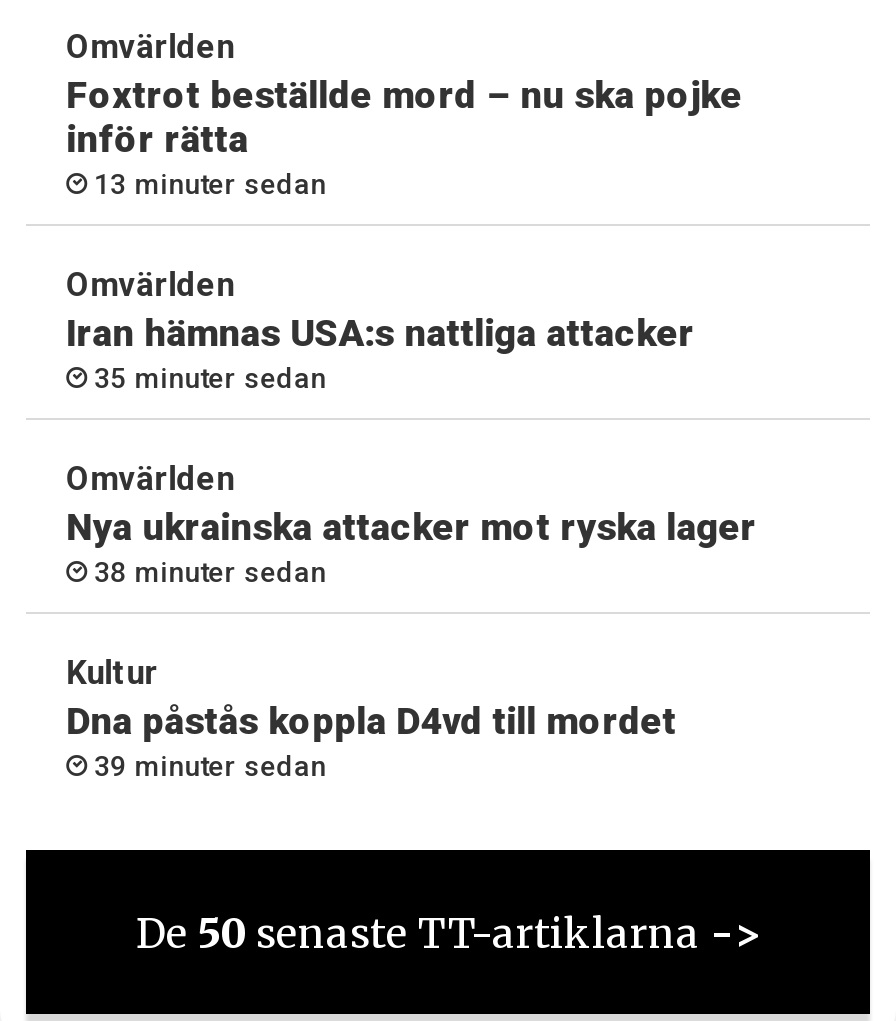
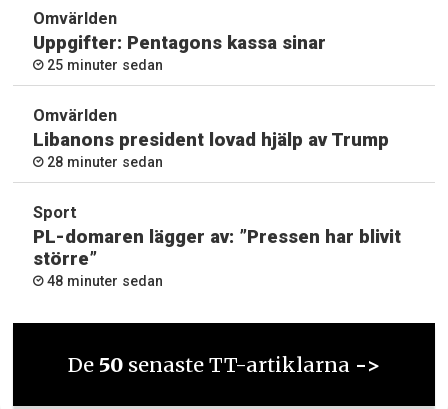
[66,74,742,200] Foxtrot beställde mord – nu ska pojke | inför rätta | 13 minuter sedan -> [33,32,326,73] Uppgifter: Pentagons kassa sinar | 25 minuter sedan
[66,312,756,781] Iran hämnas USA:s nattliga attacker | 35 minuter sedan | Omvärlden | Nya ukrainska attacker mot ryska lager | 38 minuter sedan | Kultur | Dna påstås koppla D4vd till mordet | 39 minuter sedan -> [33,129,401,289] Libanons president lovad hjälp av Trump | 28 minuter sedan | Sport | PL-domaren lägger av: ”Pressen har blivit | större” | 48 minuter sedan

